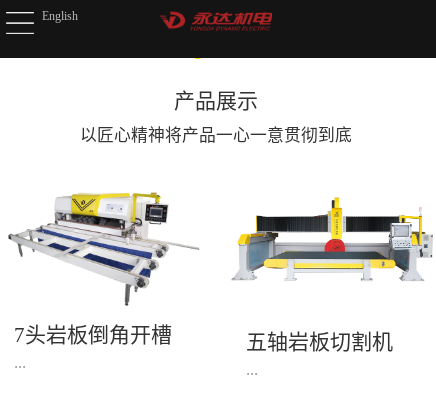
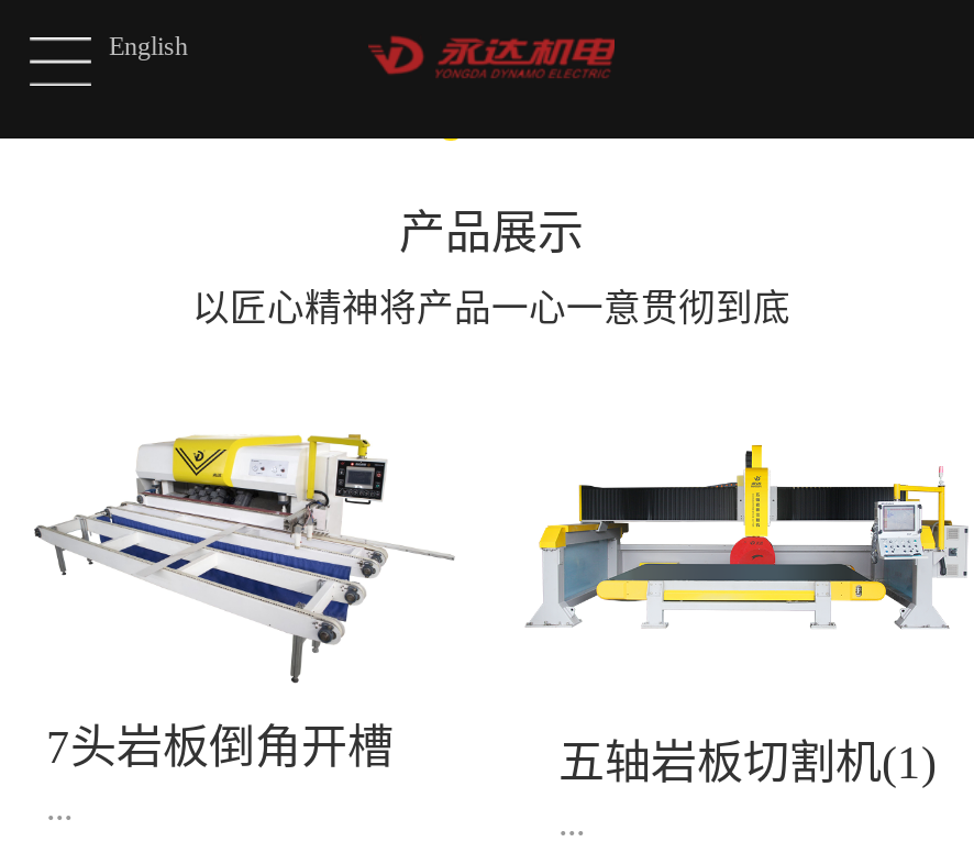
[246,330,393,354] 五轴岩板切割机 -> [558,737,937,790] 五轴岩板切割机(1)

